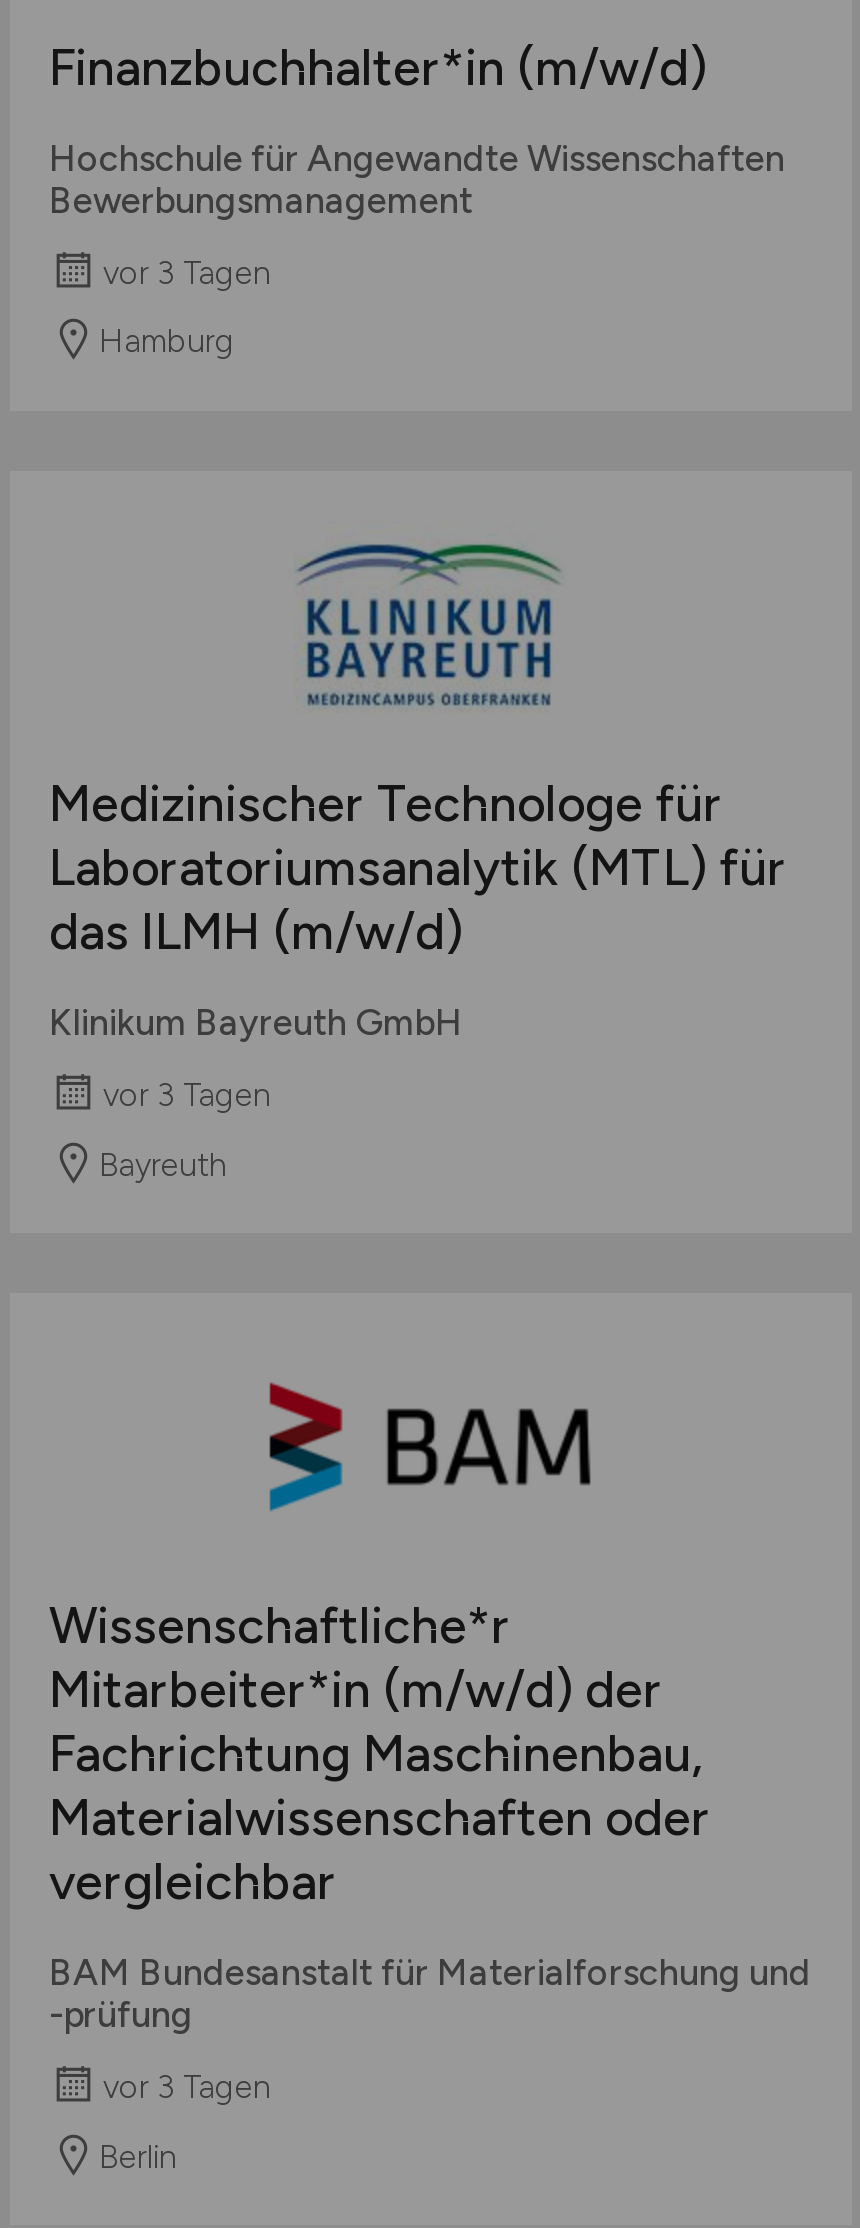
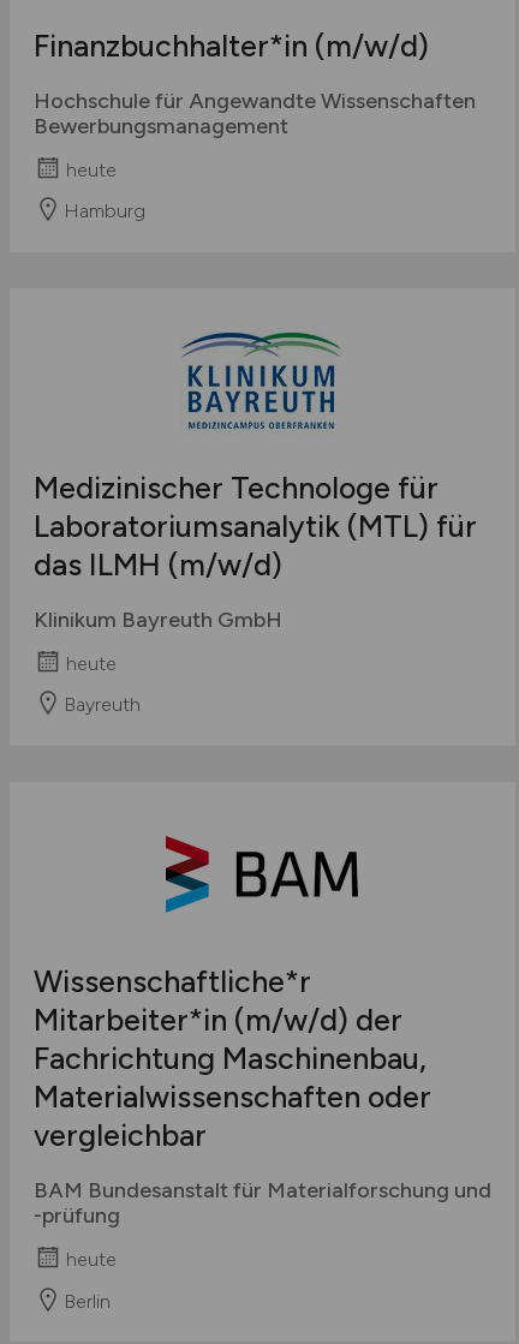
[103,253,271,291] vor 3 Tagen -> [65,158,116,180] heute
[103,1076,271,1114] vor 3 Tagen -> [65,651,116,674] heute
[103,2068,271,2106] vor 3 Tagen -> [65,1247,116,1270] heute

